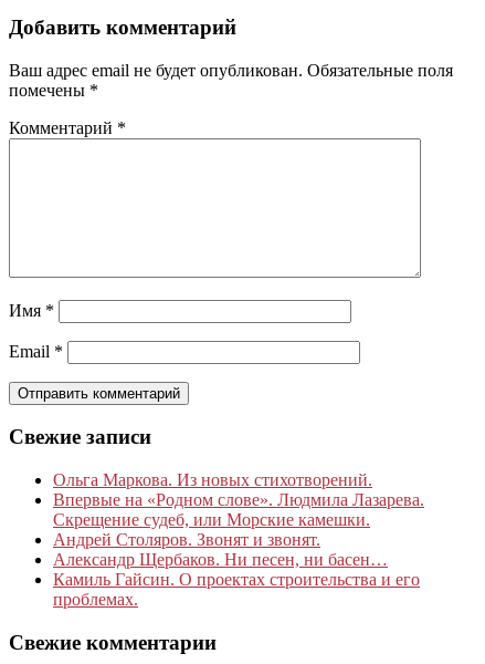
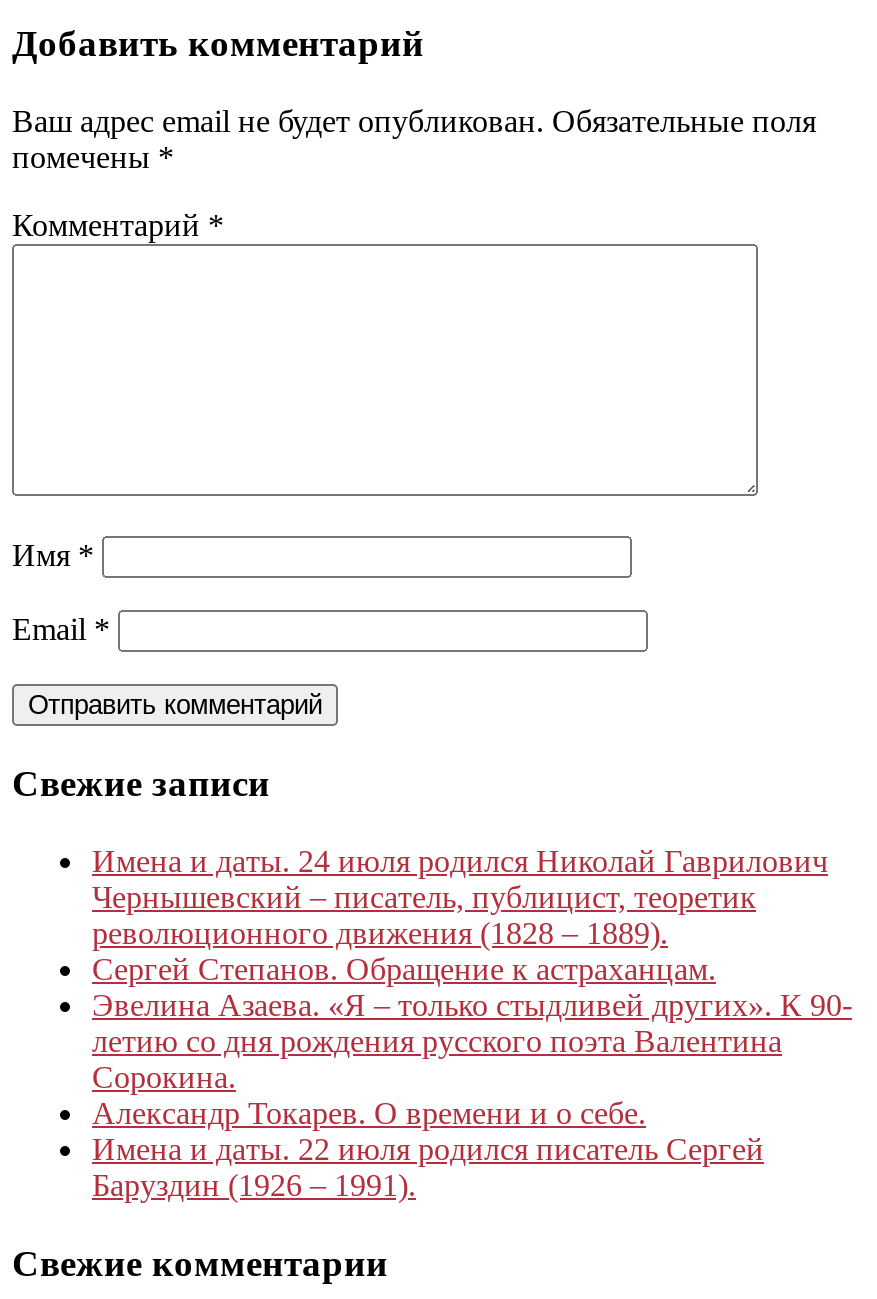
[53,471,424,609] Ольга Маркова. Из новых стихотворений. | Впервые на «Родном слове». Людмила Лазарева. | Скрещение судеб, или Морские камешки. | Андрей Столяров. Звонят и звонят. | Александр Щербаков. Ни песен, ни басен… | Камиль Гайсин. О проектах строительства и его | проблемах. -> [92,844,852,1202] Имена и даты. 24 июля родился Николай Гаврилович | Чернышевский – писатель, публицист, теоретик | революционного движения (1828 – 1889). | Сергей Степанов. Обращение к астраханцам. | Эвелина Азаева. «Я – только стыдливей других». К 90- | летию со дня рождения русского поэта Валентина | Сорокина. | Александр Токарев. О времени и о себе. | Имена и даты. 22 июля родился писатель Сергей | Баруздин (1926 – 1991).

